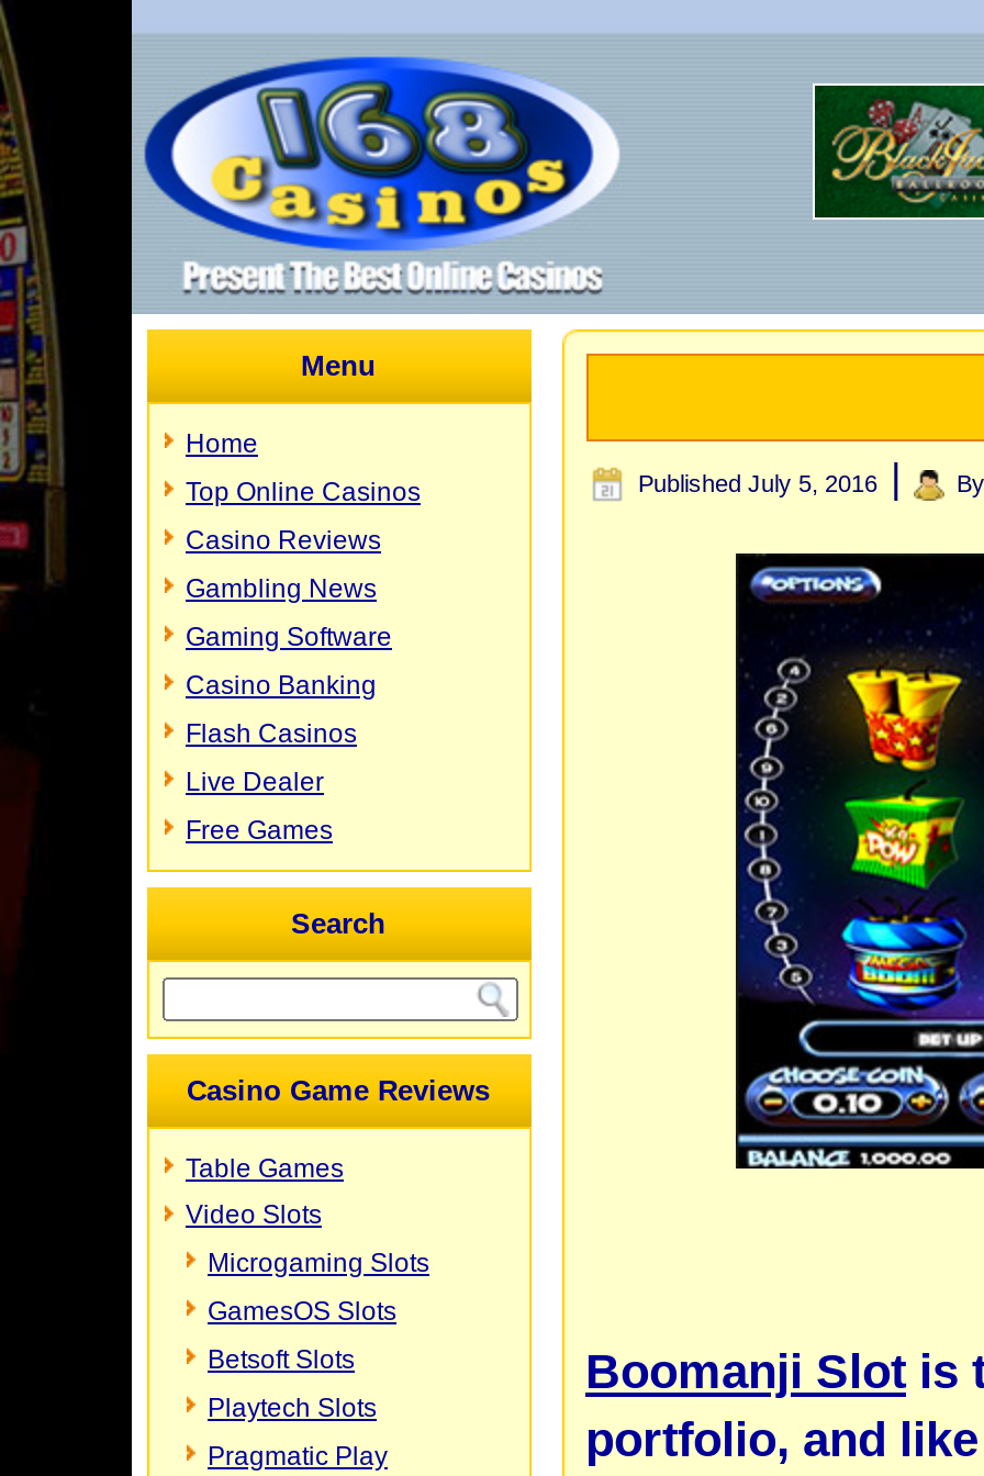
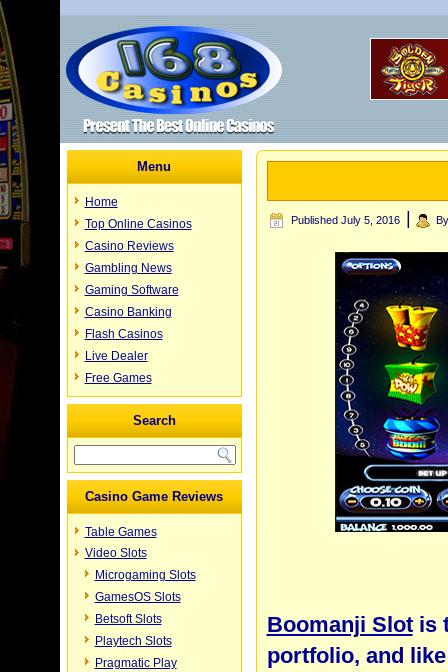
[815,83,977,220] [image] -> [371,38,445,100] [image]

